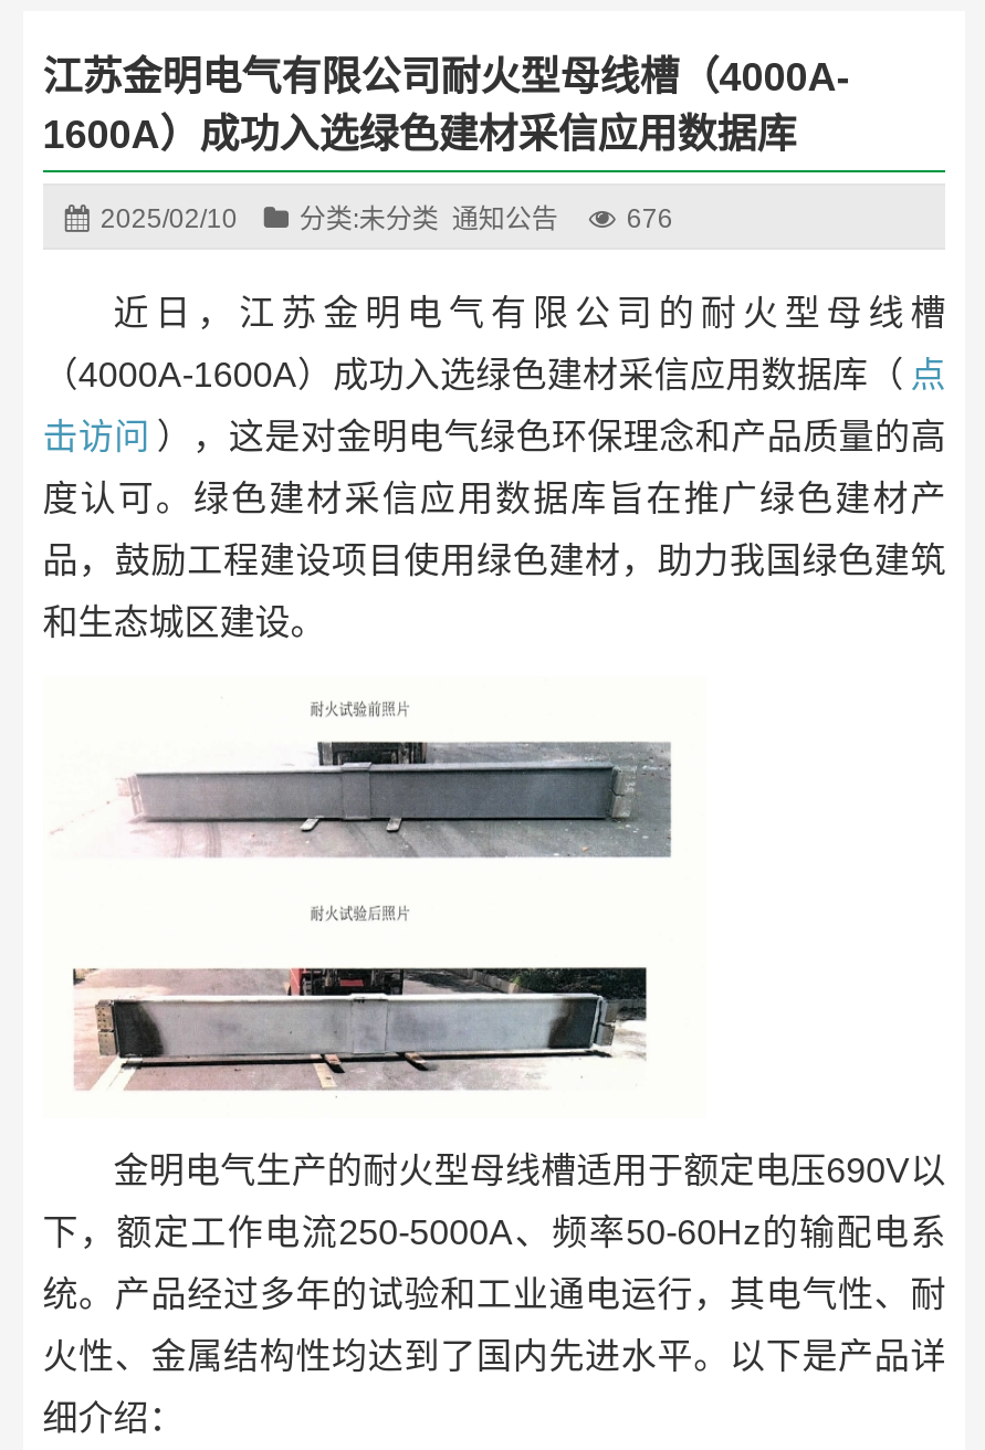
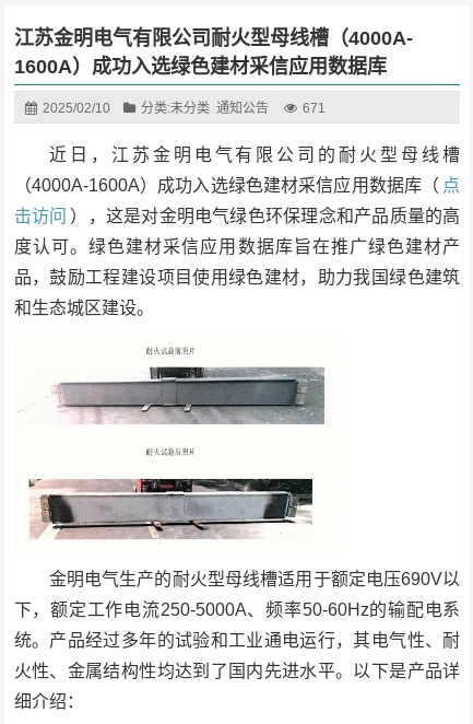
[627,204,673,235] 676 -> [302,101,325,116] 671

